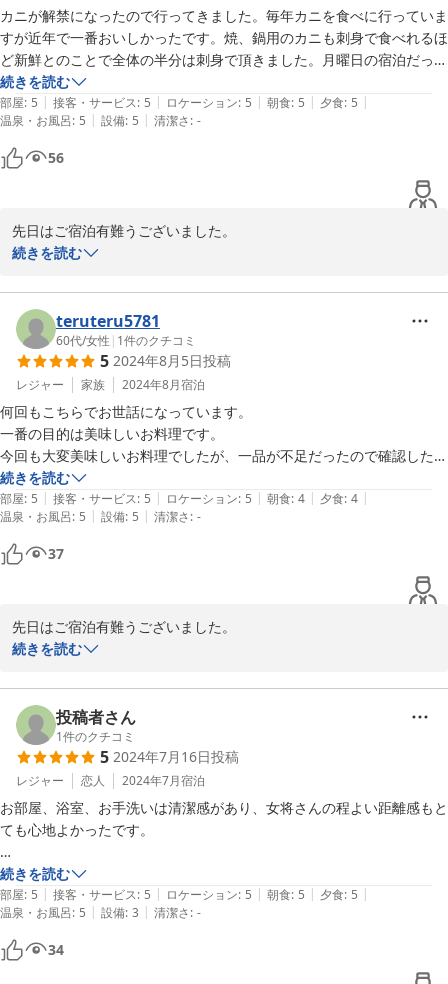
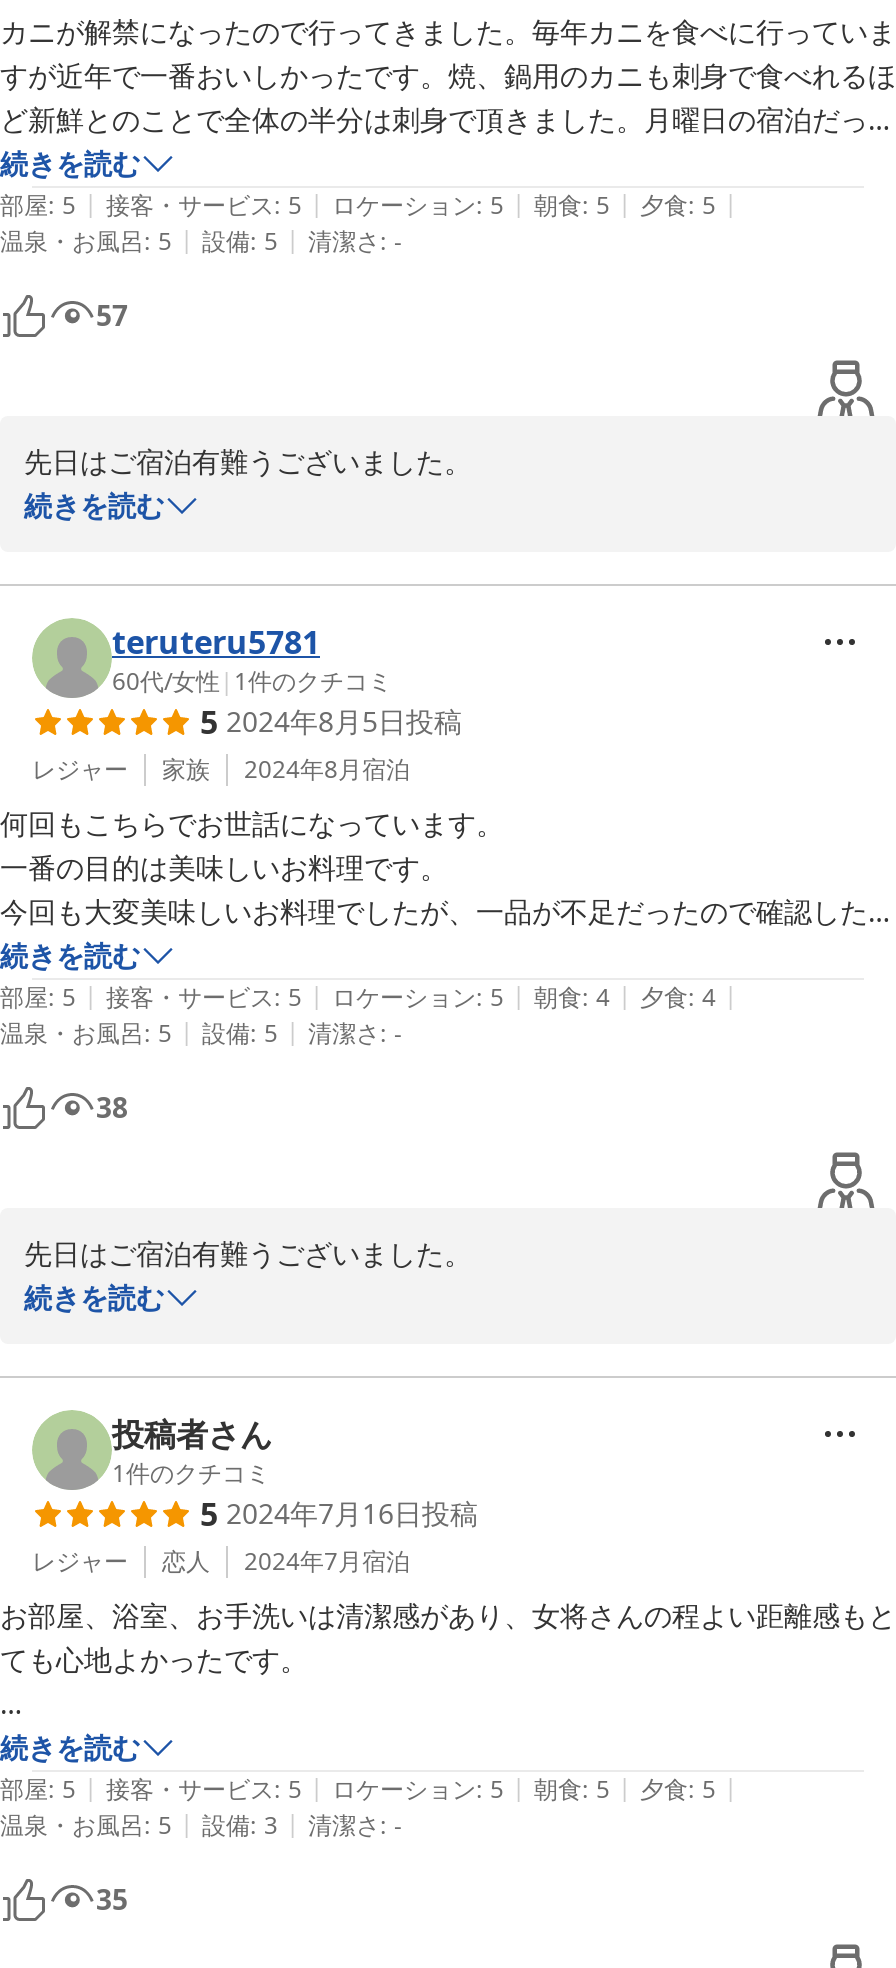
[48,148,64,167] 56 -> [96,296,128,334] 57
[48,544,64,563] 37 -> [96,1088,128,1126] 38
[48,940,64,959] 34 -> [96,1880,128,1918] 35

